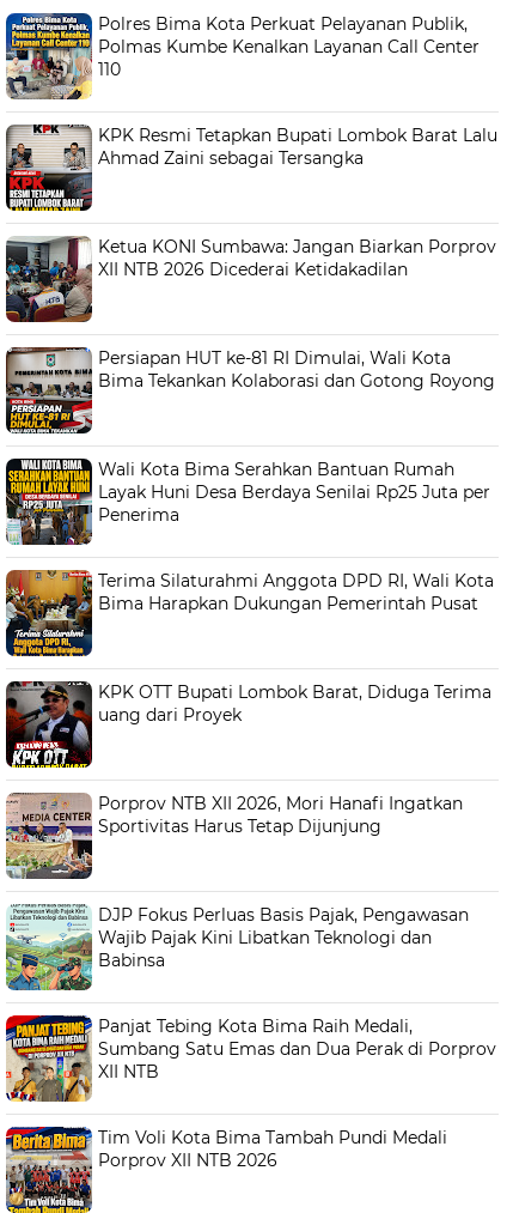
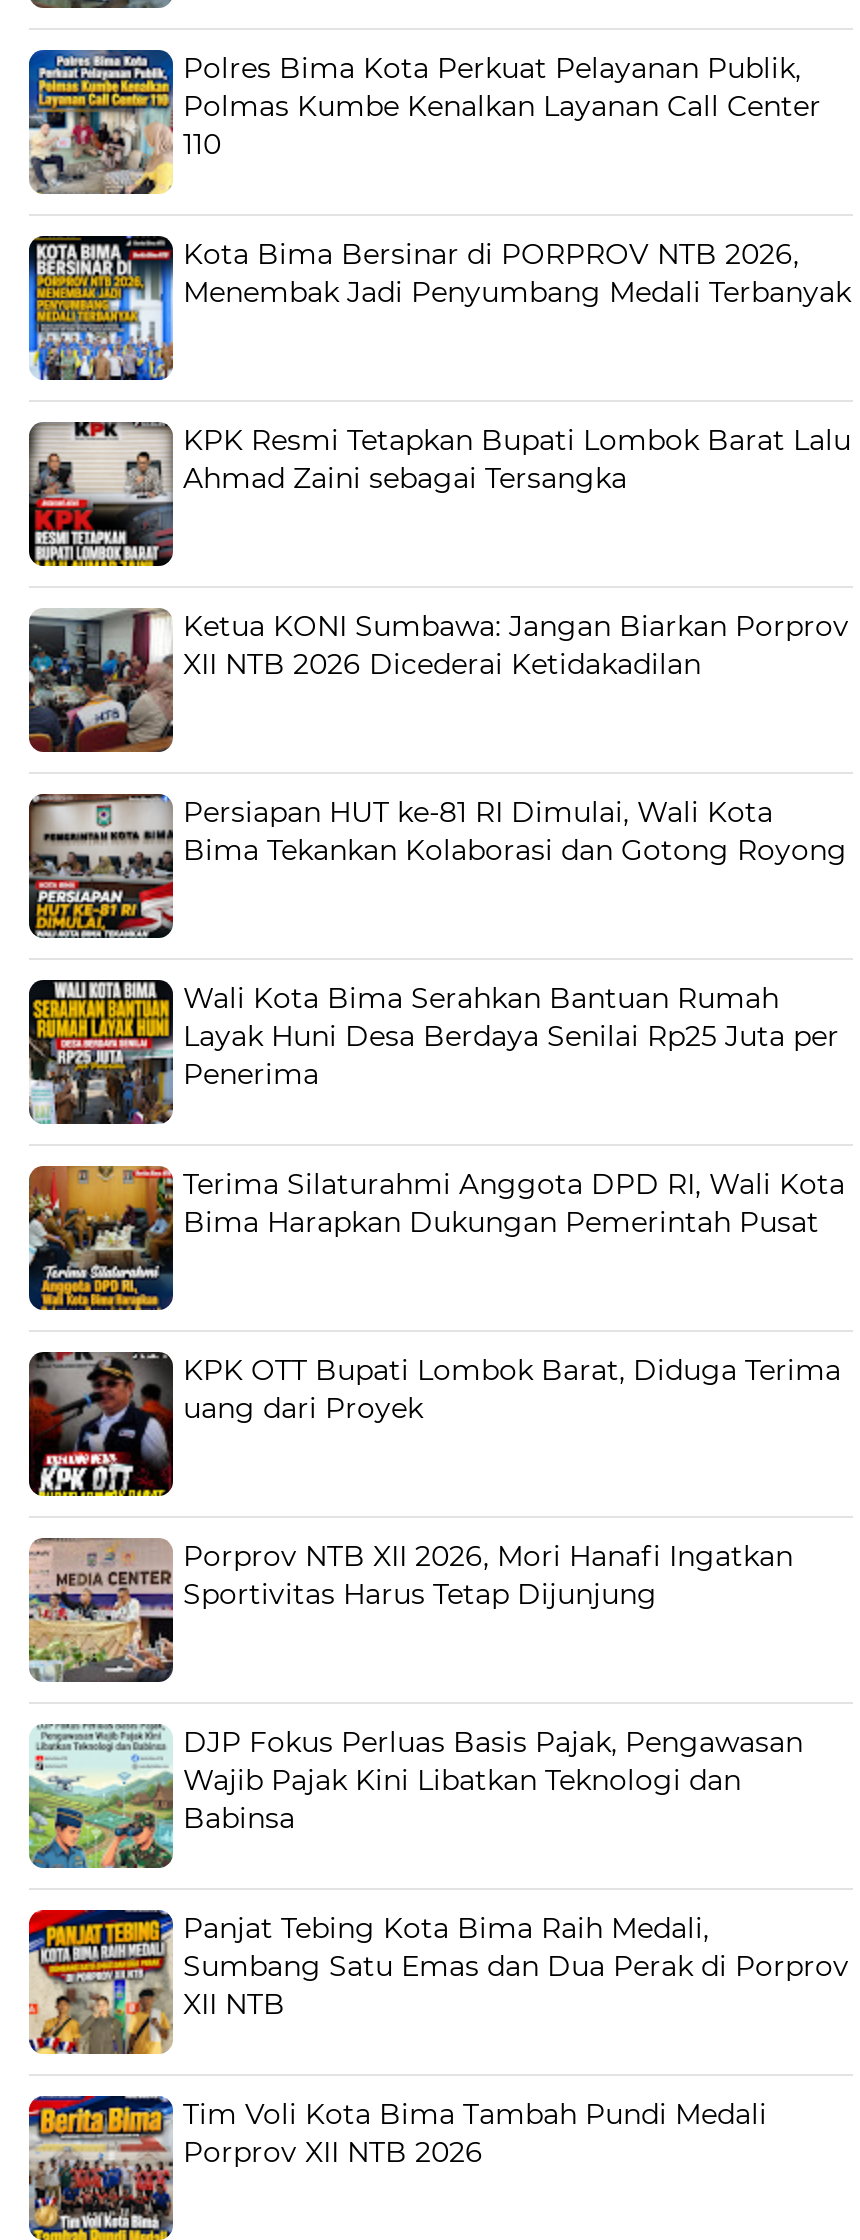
none -> [27,234,851,382] [image] | Kota Bima Bersinar di PORPROV NTB 2026, | Menembak Jadi Penyumbang Medali Terbanyak

